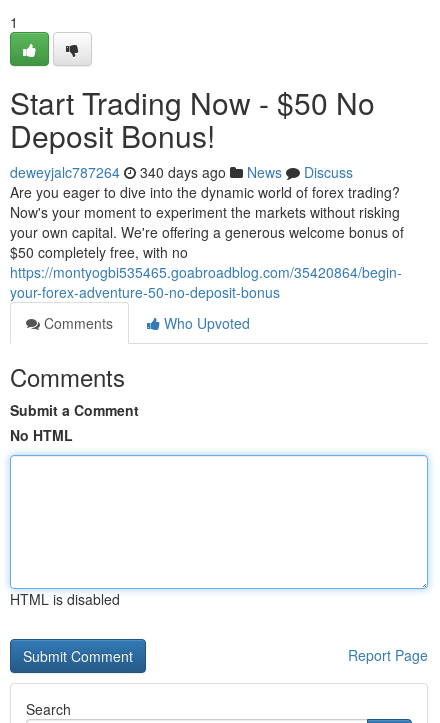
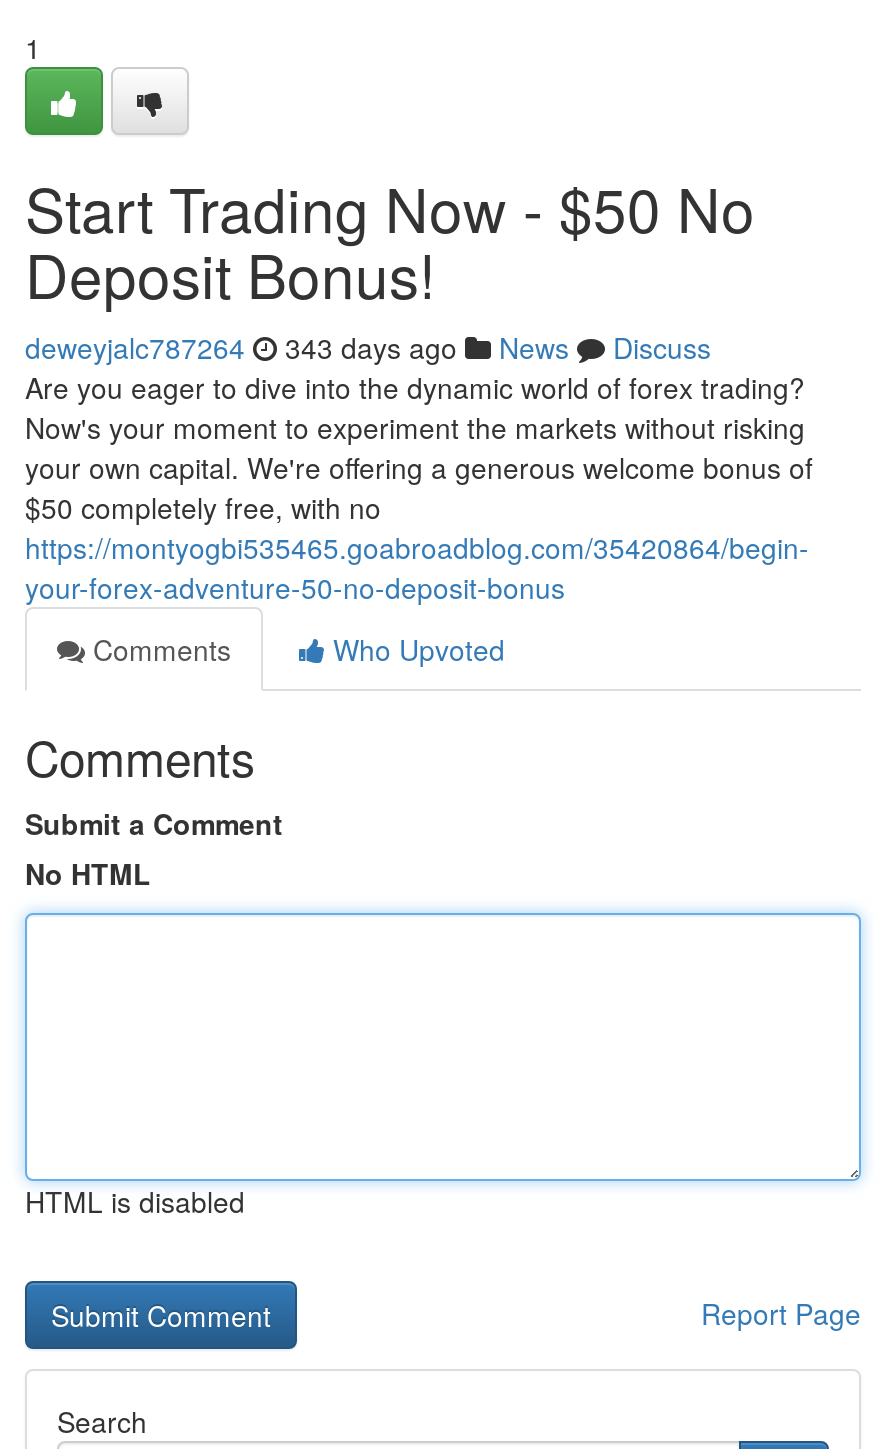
[10,162,353,182] deweyjalc787264 340 days ago News Discuss -> [25,327,711,367] deweyjalc787264 343 days ago News Discuss

